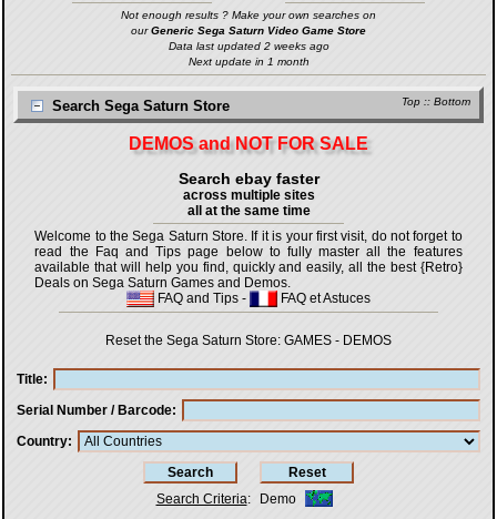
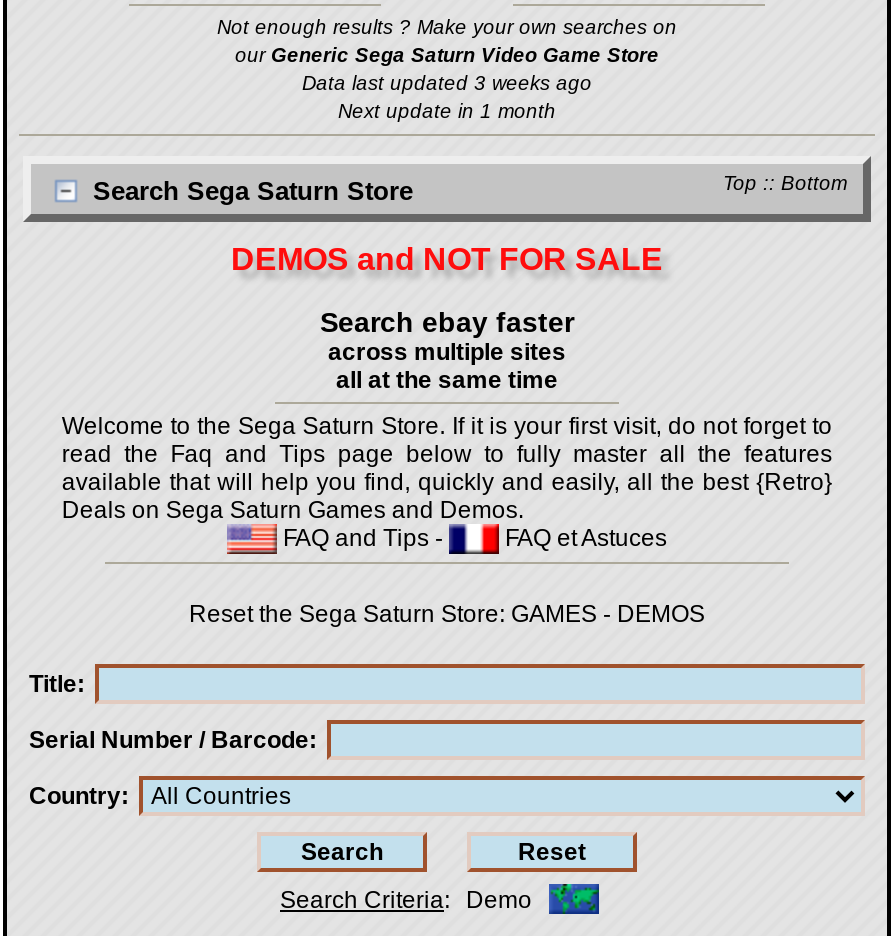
[168,40,329,52] Data last updated 2 weeks ago -> [302,72,592,94] Data last updated 3 weeks ago

